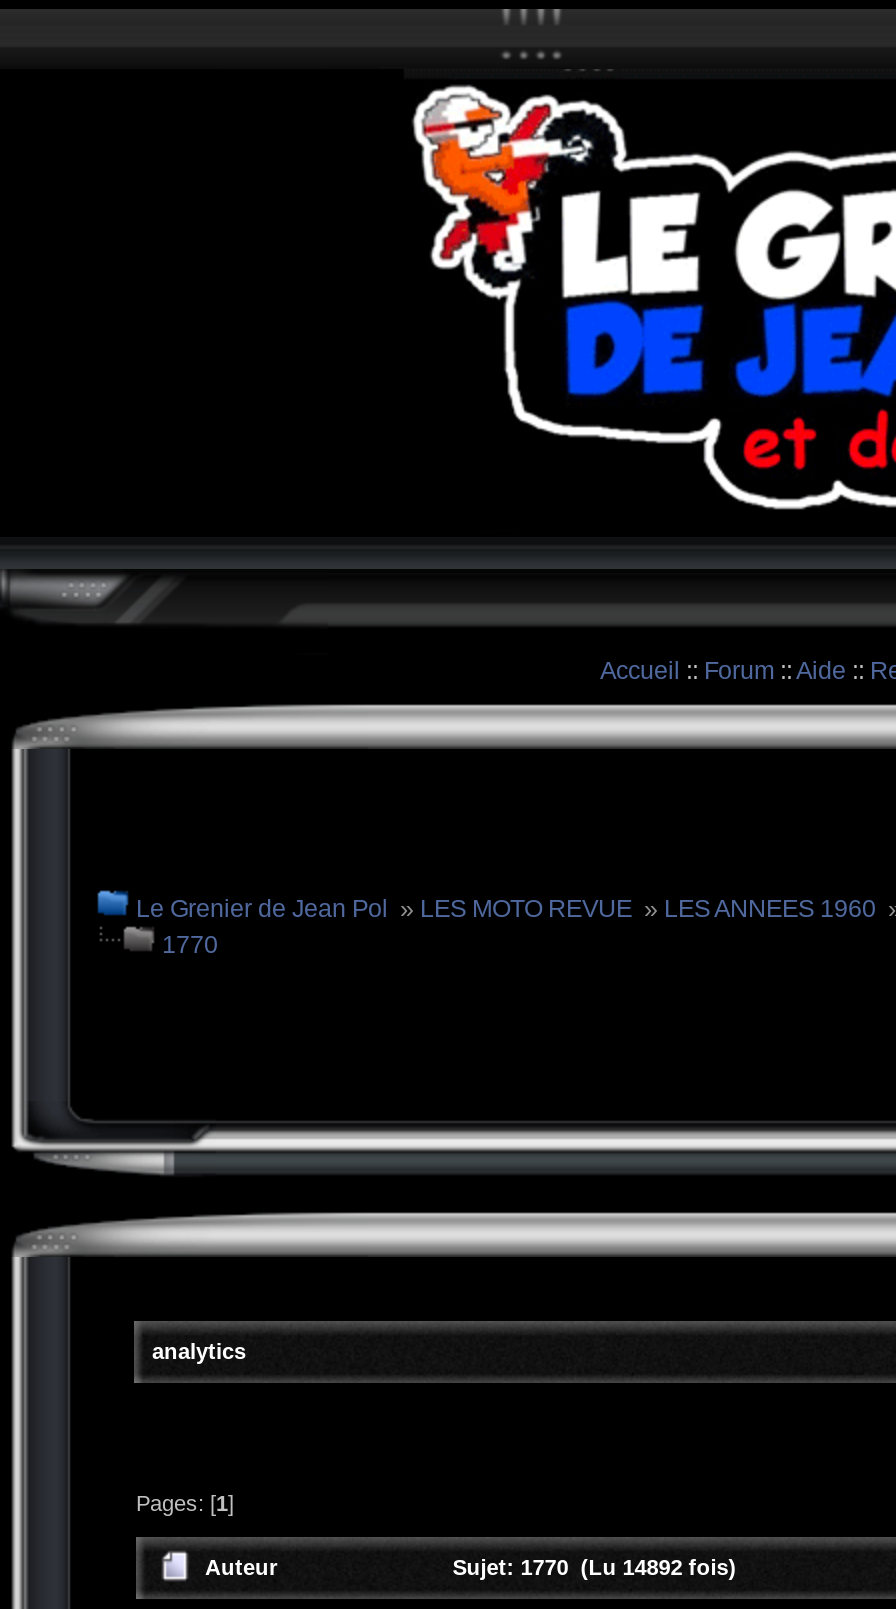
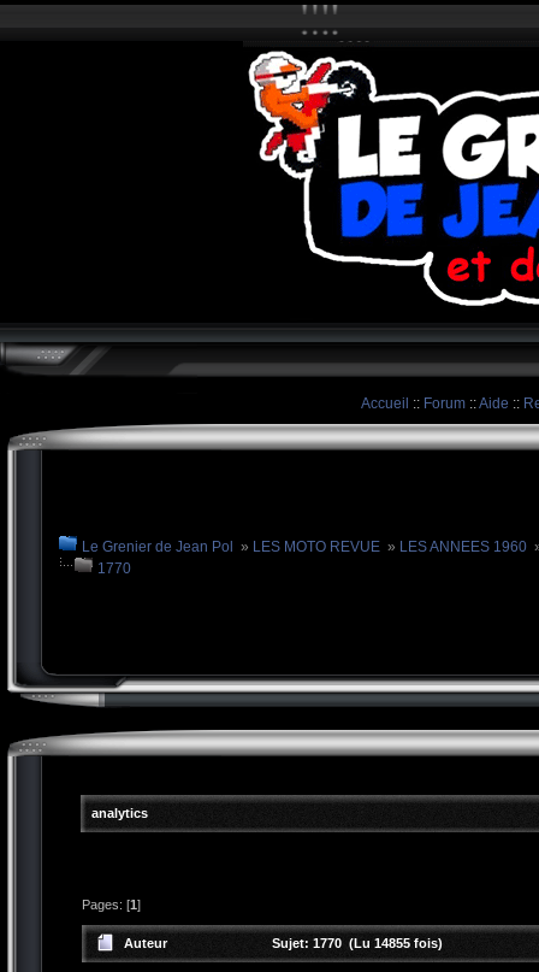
[446,1555,736,1579] Sujet: 1770 (Lu 14892 fois) -> [269,936,443,951] Sujet: 1770 (Lu 14855 fois)

